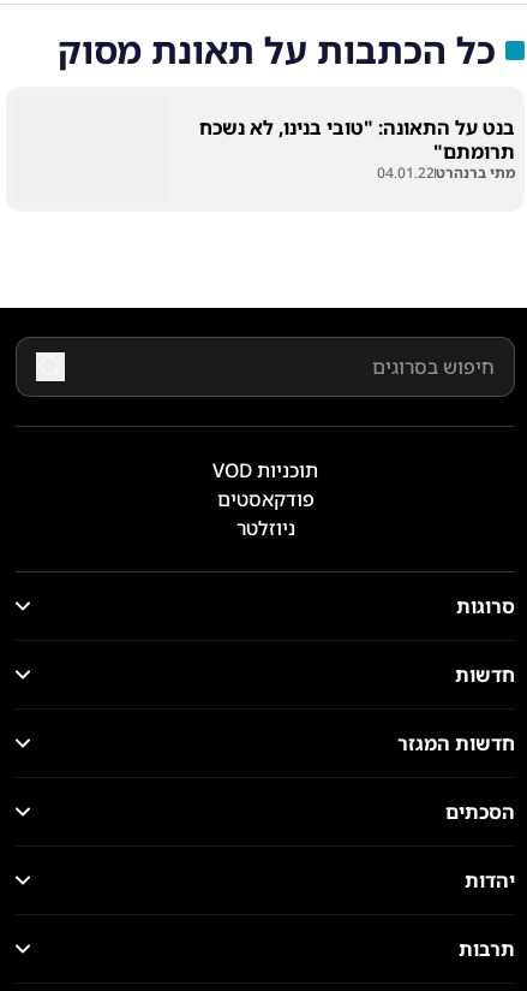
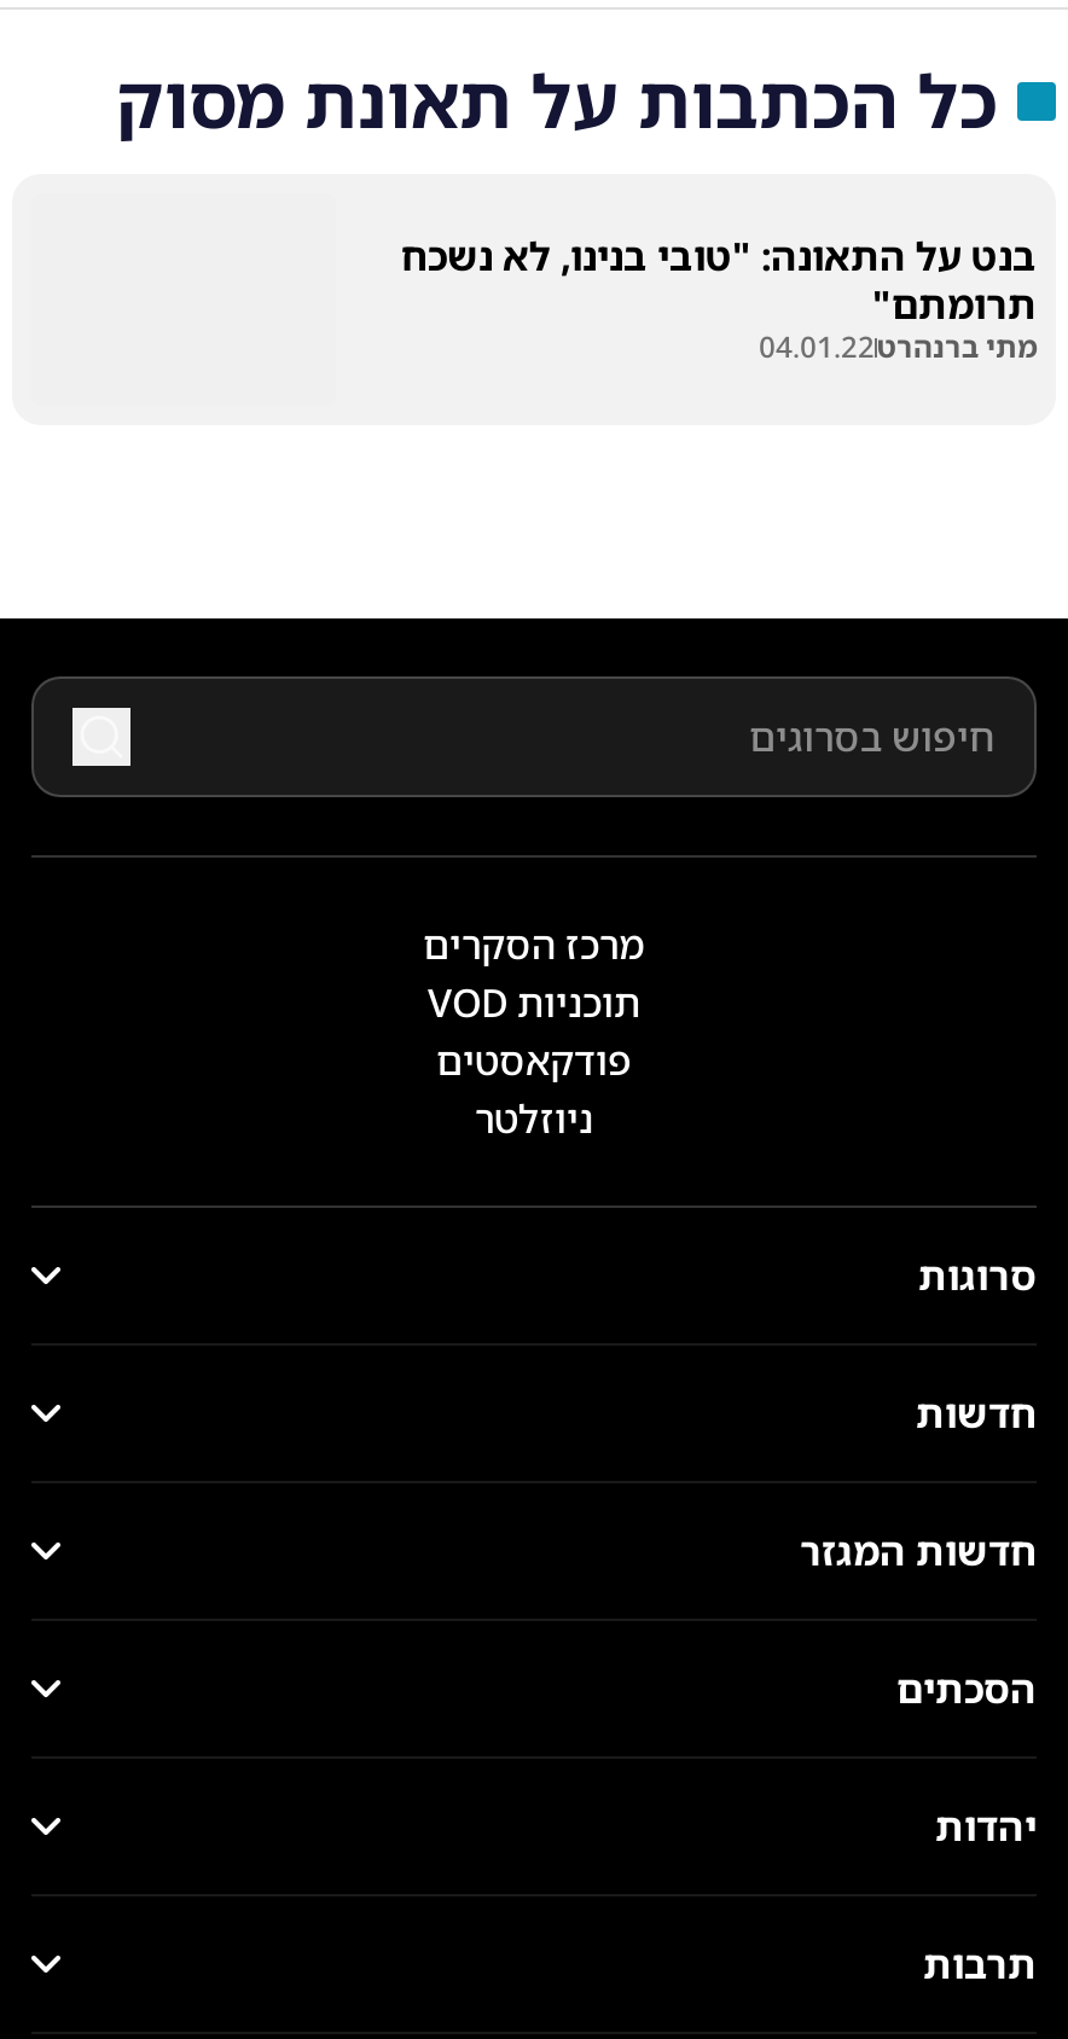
none -> [423,918,645,971] מרכז הסקרים

